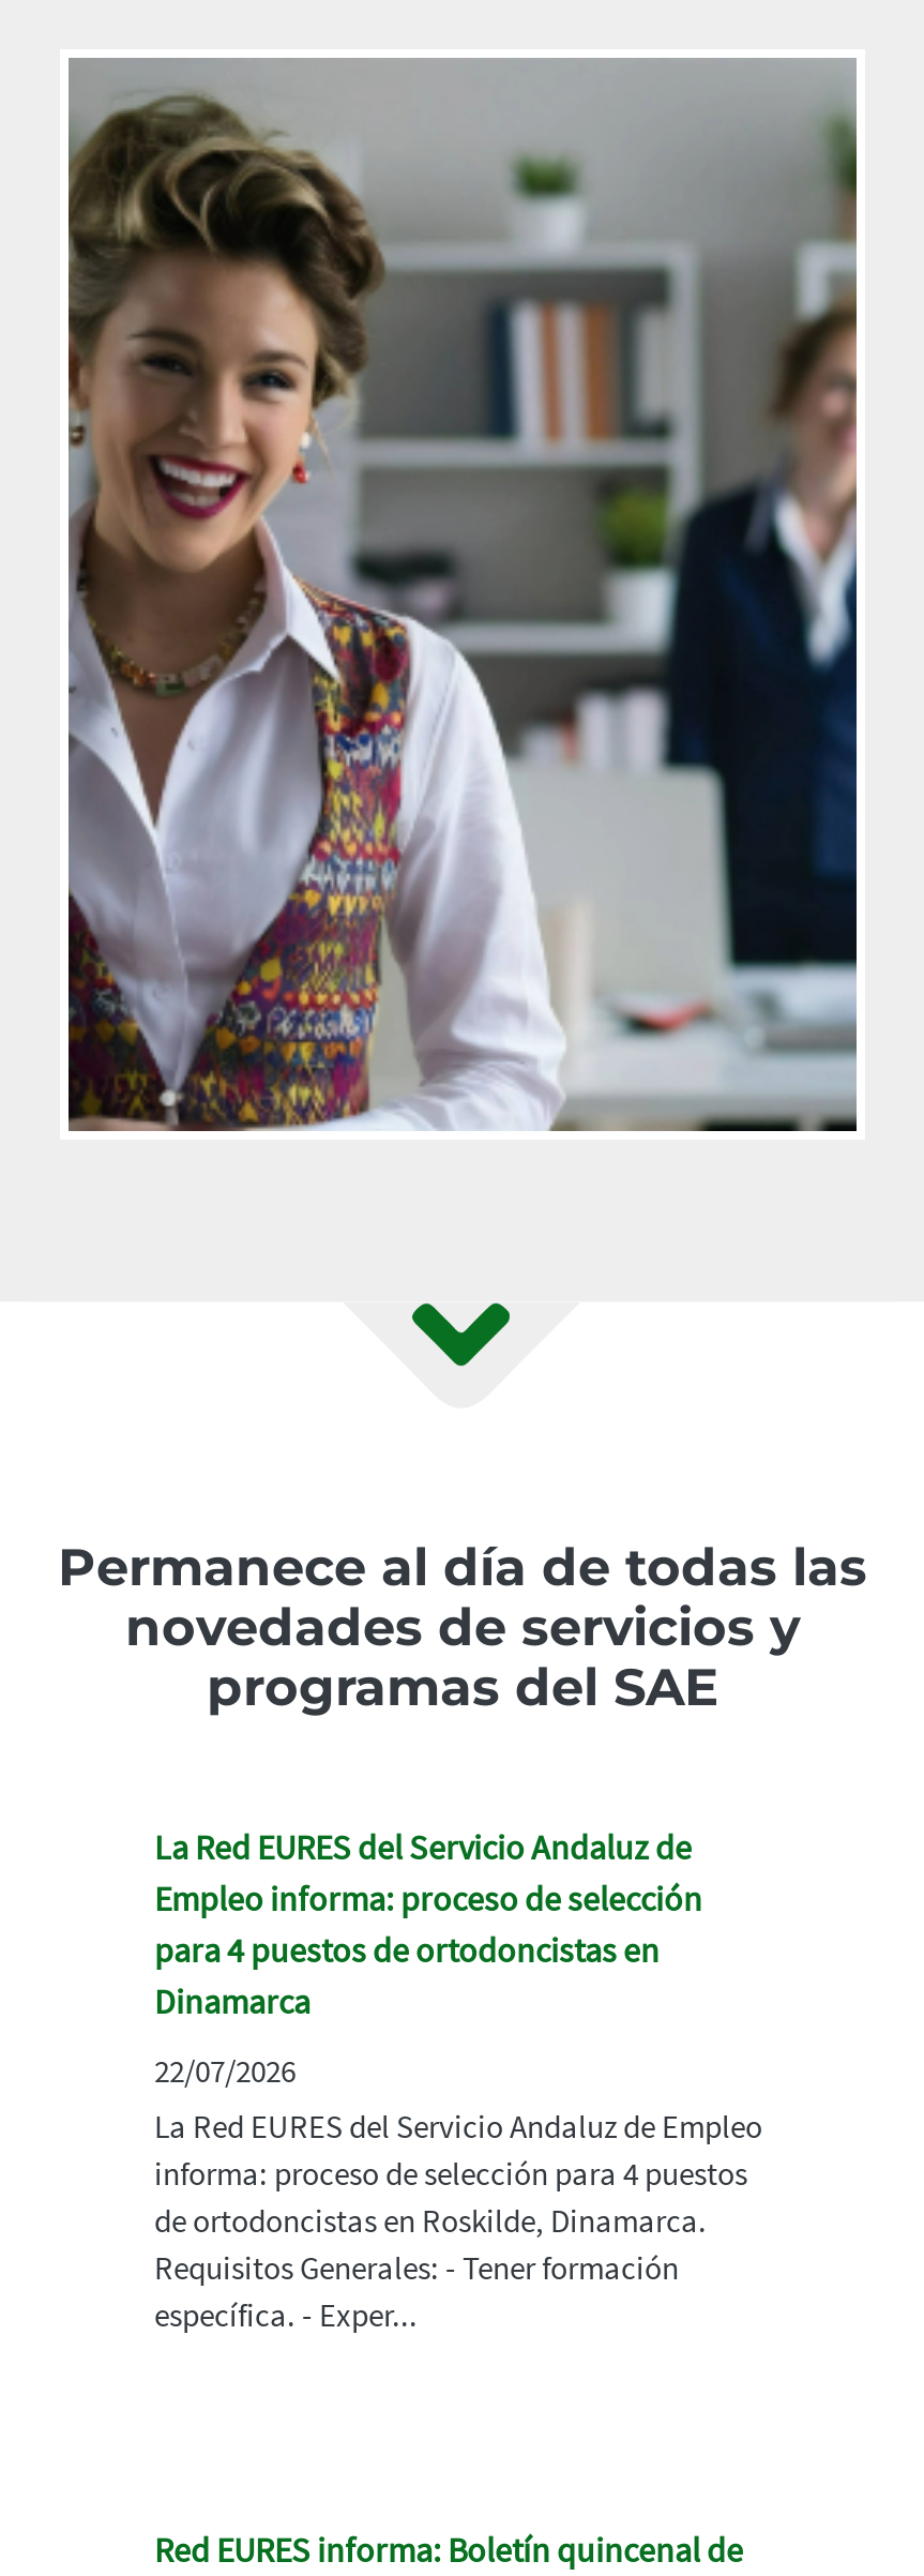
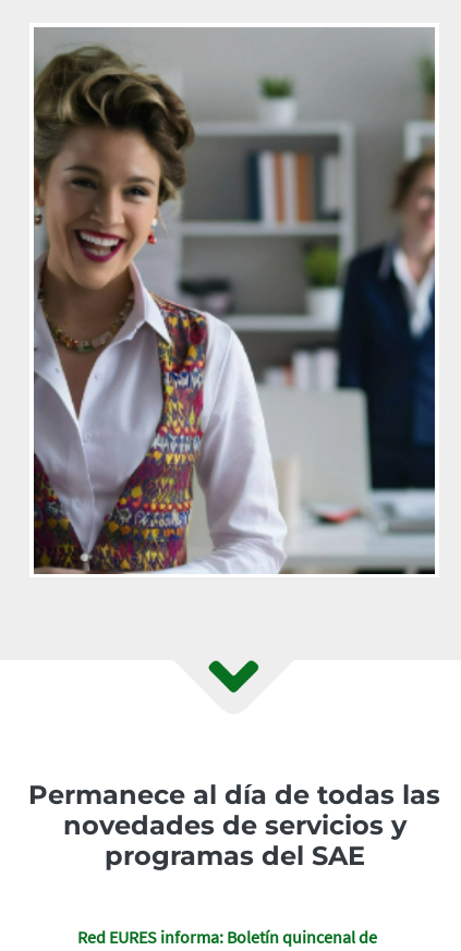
[154,1824,762,2334] La Red EURES del Servicio Andaluz de | Empleo informa: proceso de selección | para 4 puestos de ortodoncistas en | Dinamarca | 22/07/2026 | La Red EURES del Servicio Andaluz de Empleo | informa: proceso de selección para 4 puestos | de ortodoncistas en Roskilde, Dinamarca. | Requisitos Generales: - Tener formación | específica. - Exper... -> none

